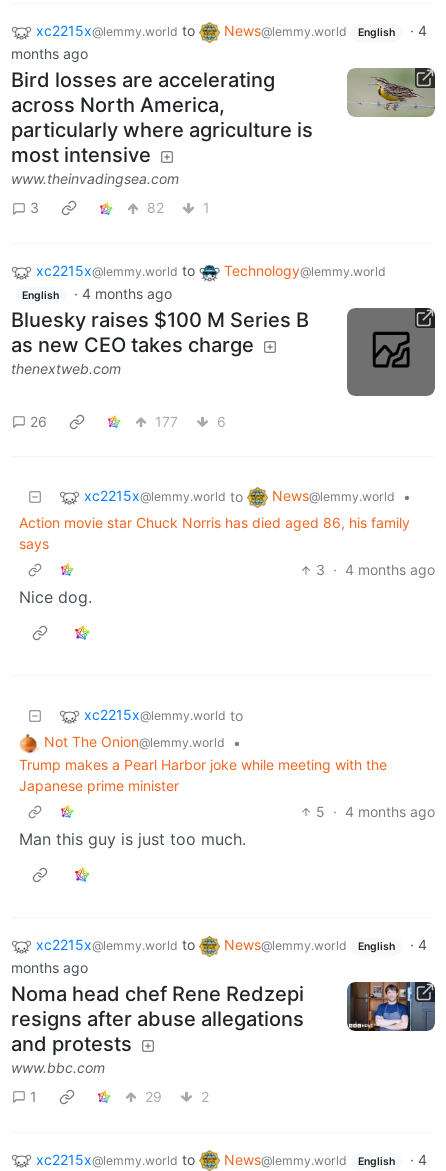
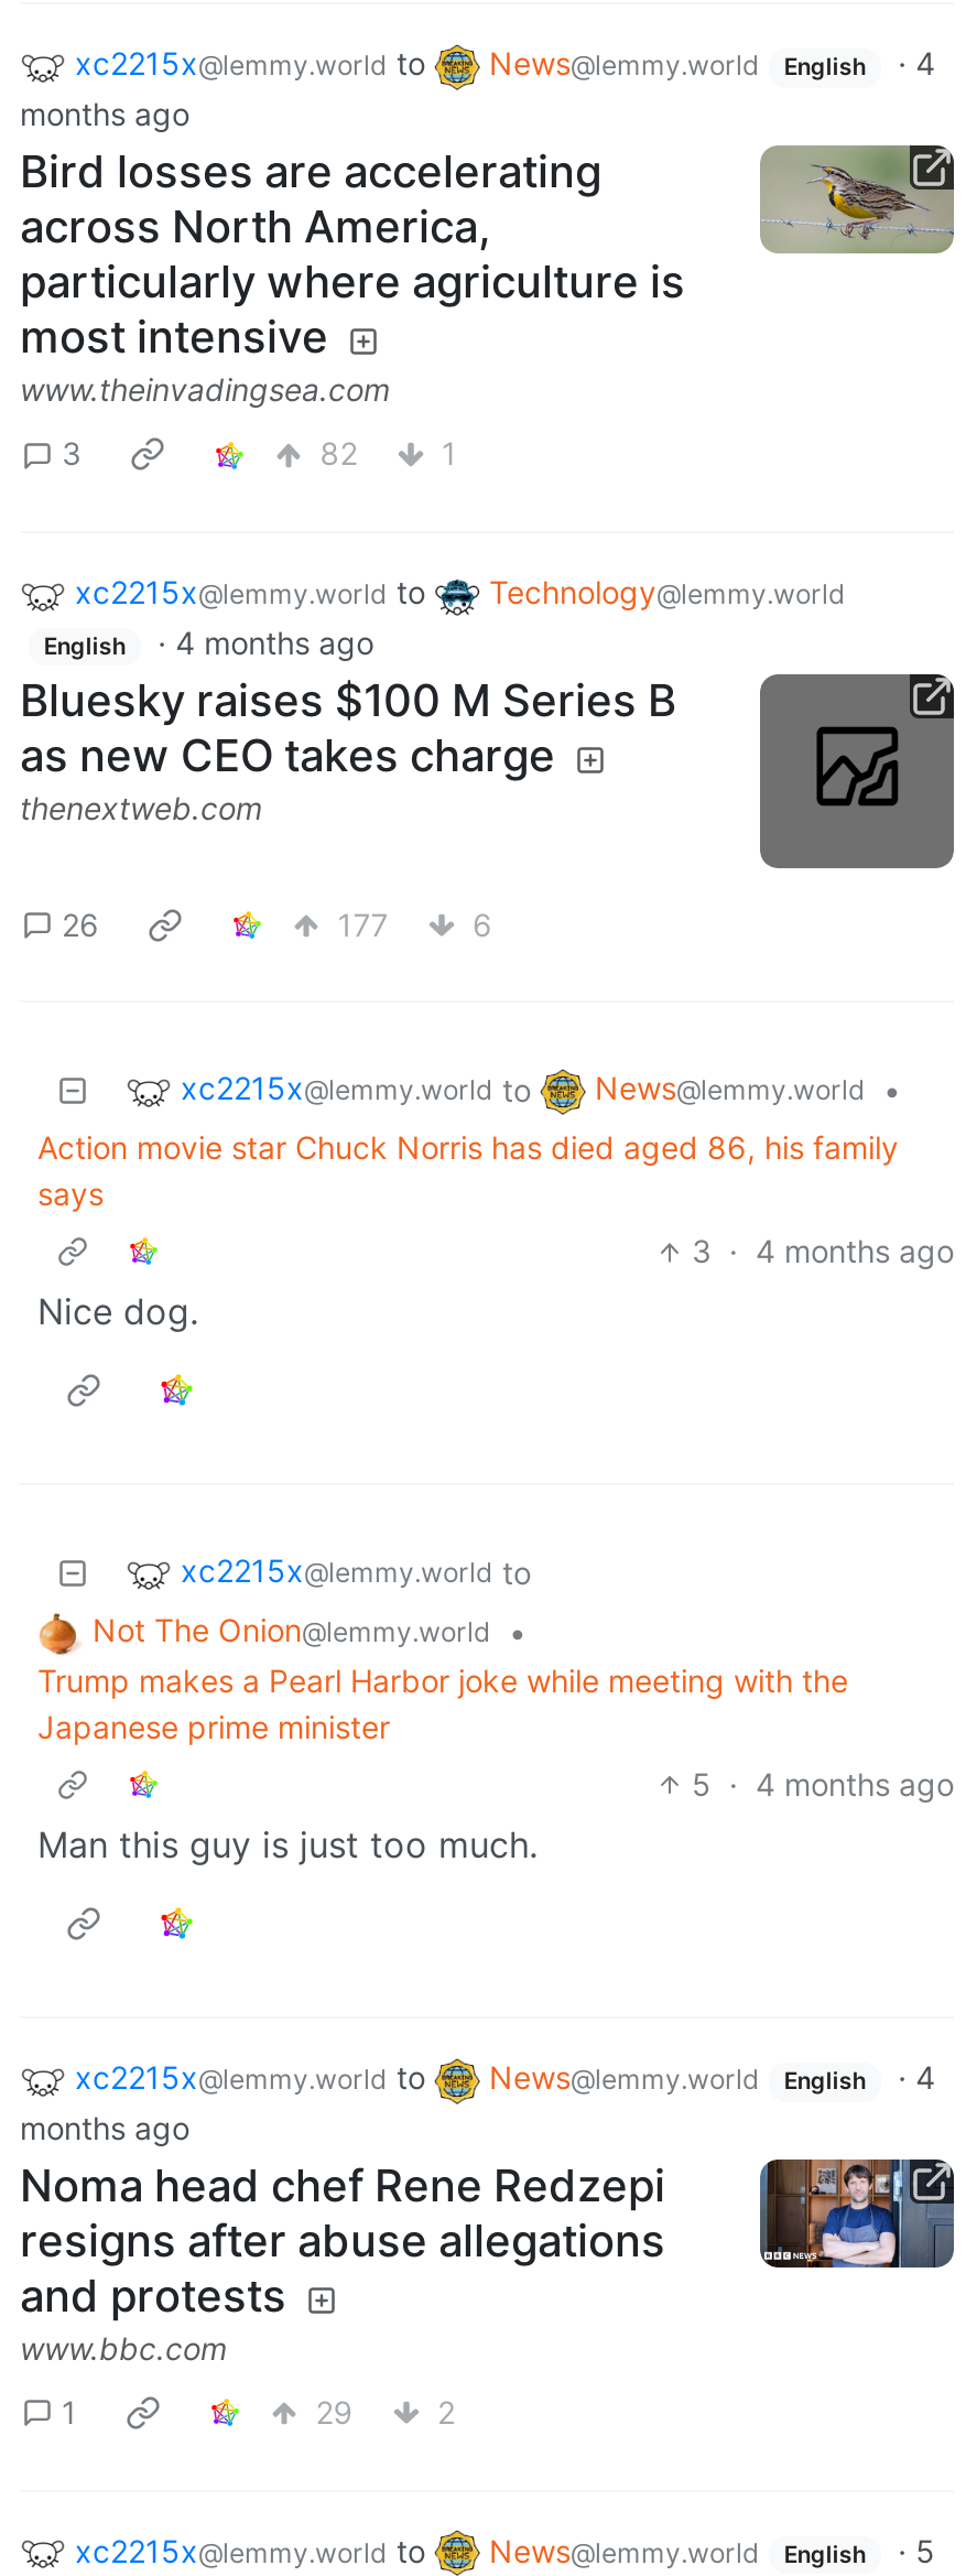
[36,1151,427,1168] xc2215x@lemmy.world to News@lemmy.world English · 4 -> [75,2531,935,2569] xc2215x@lemmy.world to News@lemmy.world English · 5

